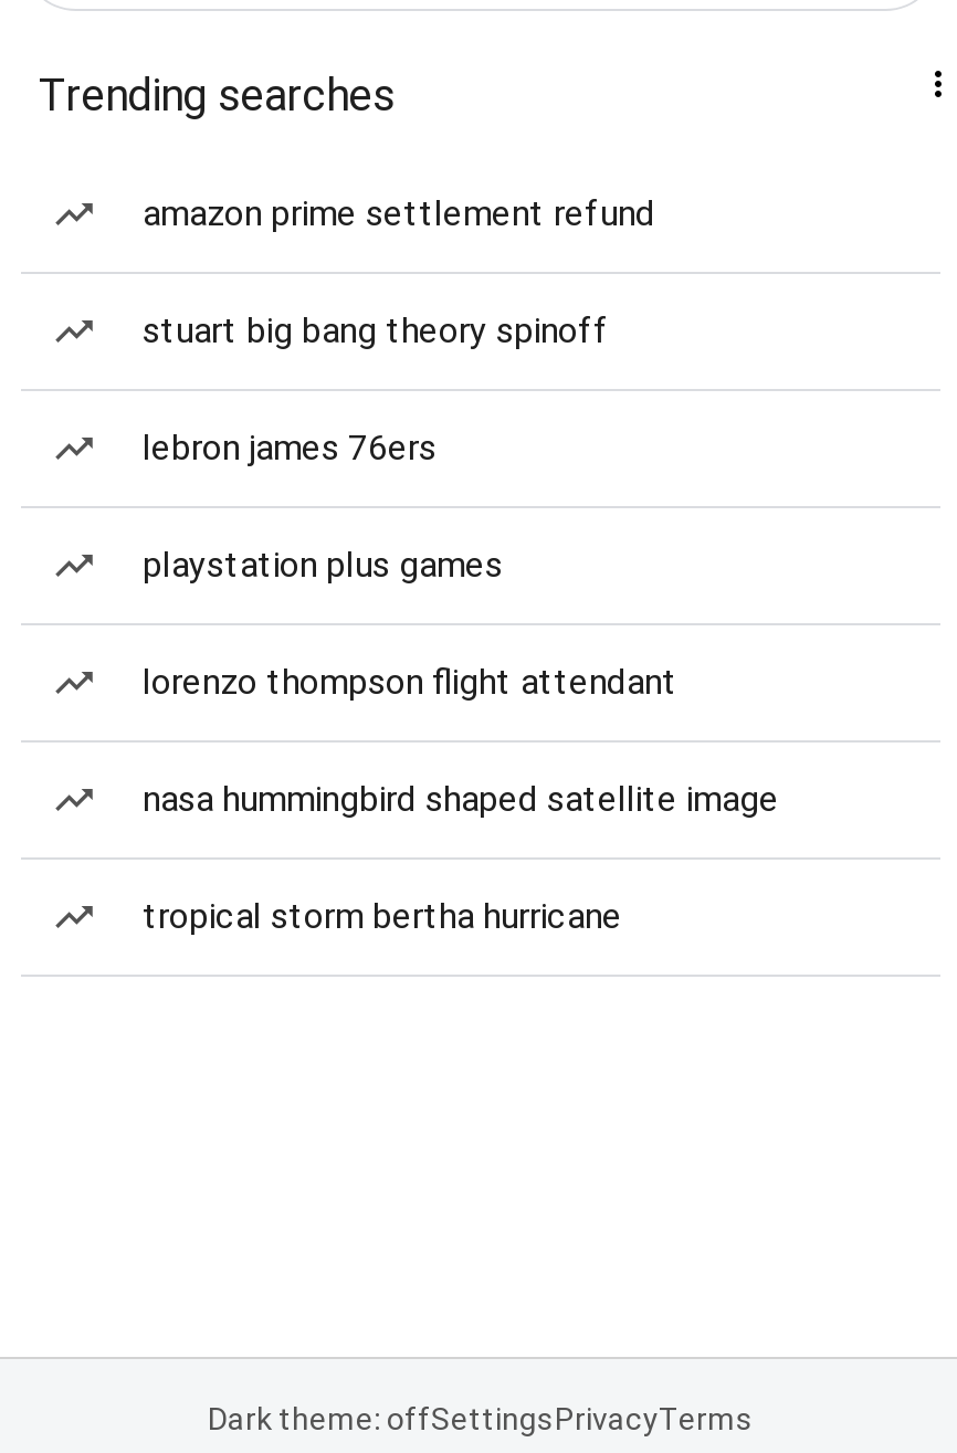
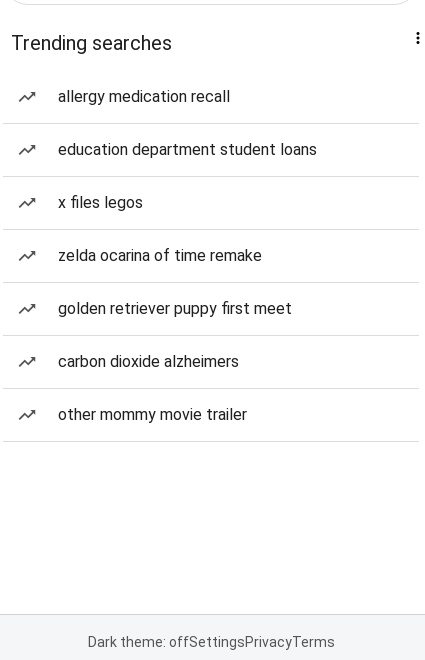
[143,192,655,234] amazon prime settlement refund -> [58,87,230,106] allergy medication recall
[143,309,609,351] stuart big bang theory spinoff -> [58,140,317,159] education department student loans
[143,427,437,468] lebron james 76ers -> [58,193,143,212] x files legos
[143,544,503,586] playstation plus games -> [58,246,262,265] zelda ocarina of time remake
[143,661,677,703] lorenzo thompson flight attendant -> [58,299,292,318] golden retriever puppy first meet
[143,778,779,820] nasa hummingbird shaped satellite image -> [58,352,239,371] carbon dioxide alzheimers
[143,895,622,937] tropical storm bertha hurricane -> [58,405,247,424] other mommy movie trailer

